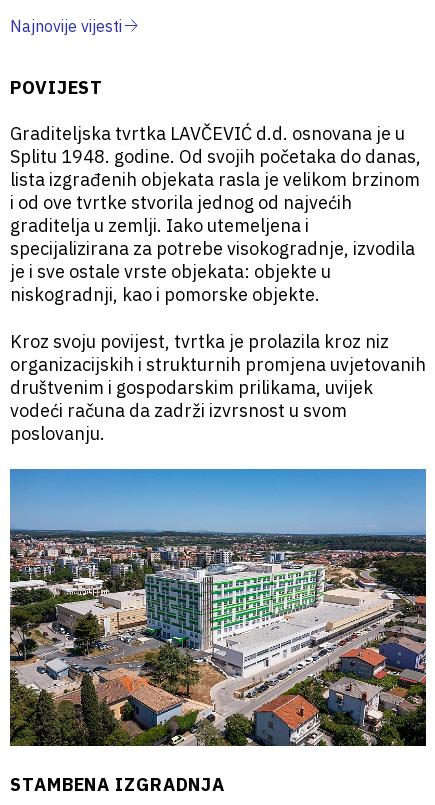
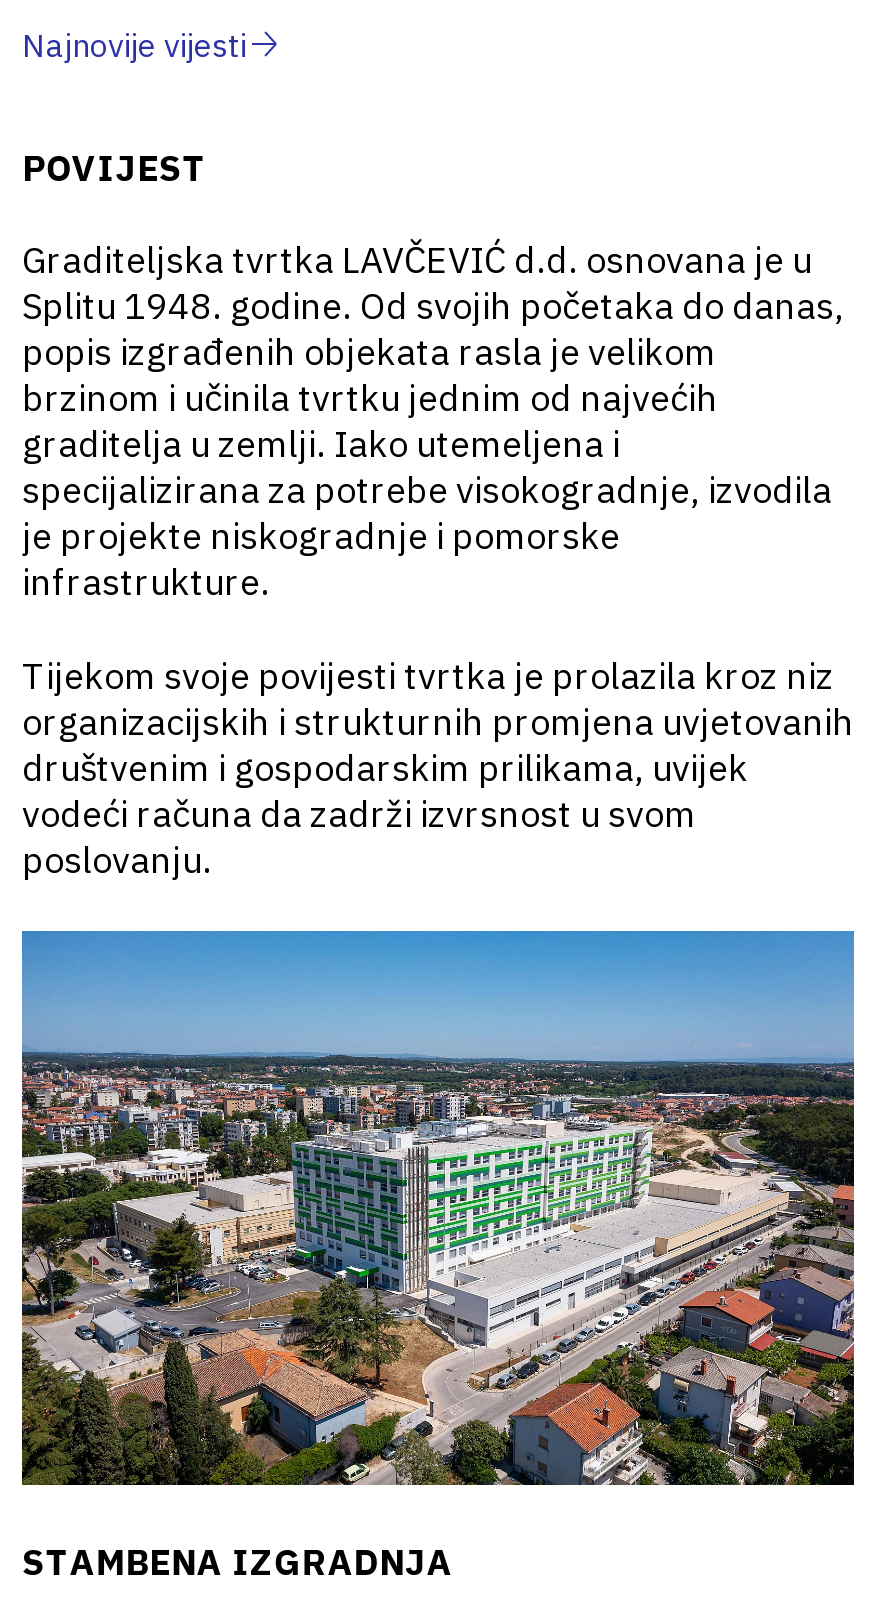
[10,168,420,214] lista izgrađenih objekata rasla je velikom brzinom | i od ove tvrtke stvorila jednog od najvećih -> [22,328,718,420] popis izgrađenih objekata rasla je velikom | brzinom i učinila tvrtku jednim od najvećih
[10,260,331,306] je i sve ostale vrste objekata: objekte u | niskogradnji, kao i pomorske objekte. -> [22,512,620,604] je projekte niskogradnje i pomorske | infrastrukture.
[10,330,389,353] Kroz svoju povijest, tvrtka je prolazila kroz niz -> [22,652,834,698] Tijekom svoje povijesti tvrtka je prolazila kroz niz

